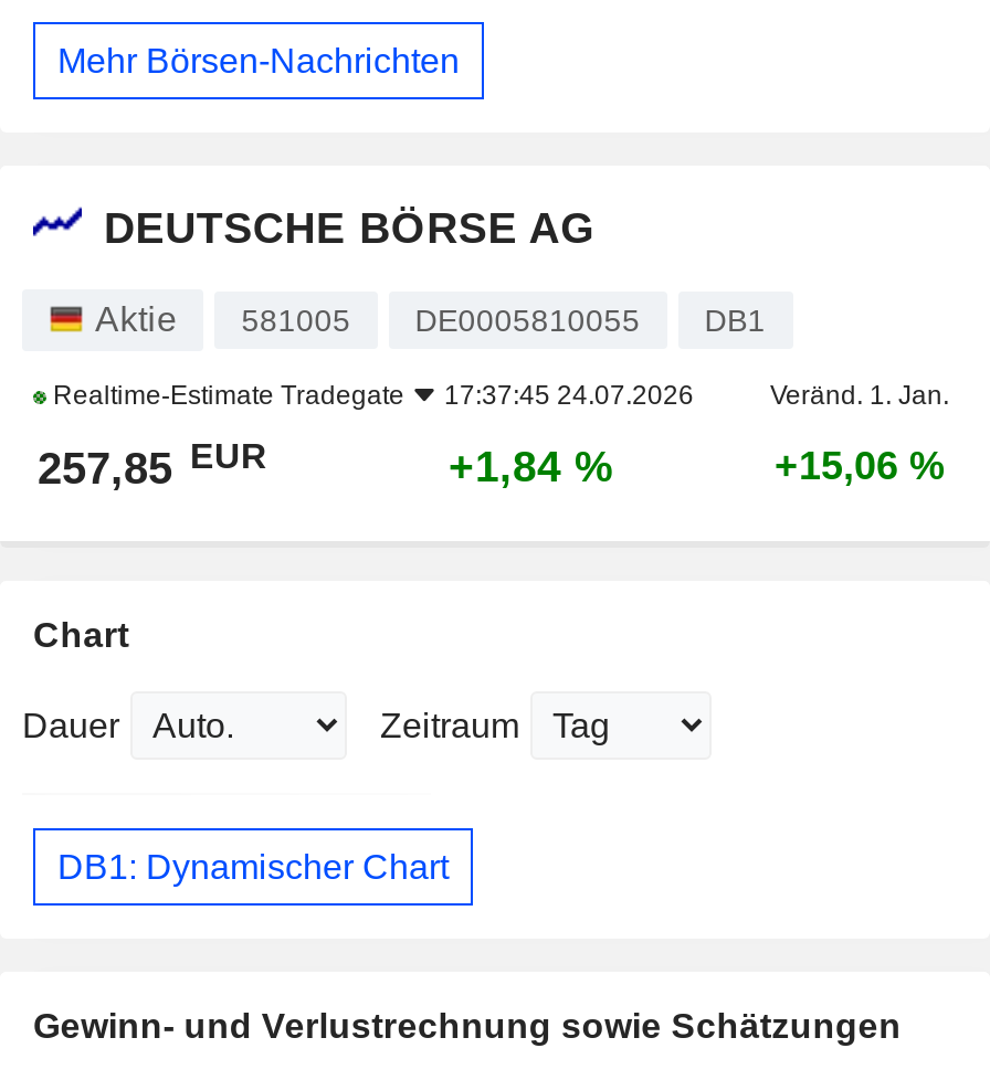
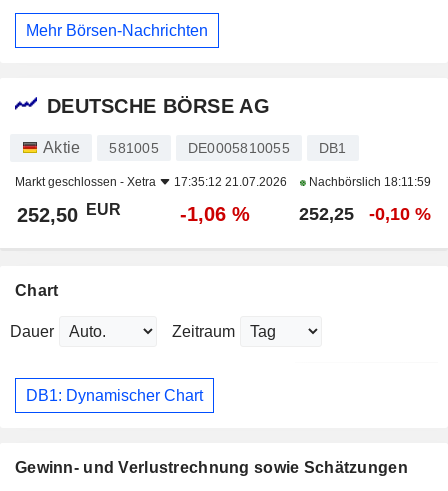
[46,380,949,411] Realtime-Estimate Tradegate | 17:37:45 24.07.2026 | Veränd. 1. Jan. -> [15,175,430,189] Markt geschlossen - Xetra | 17:35:12 21.07.2026 | Nachbörslich 18:11:59
[38,437,945,493] 257,85 EUR | +1,84 % | +15,06 % -> [17,201,430,226] 252,50 EUR | -1,06 % | 252,25 | -0,10 %

